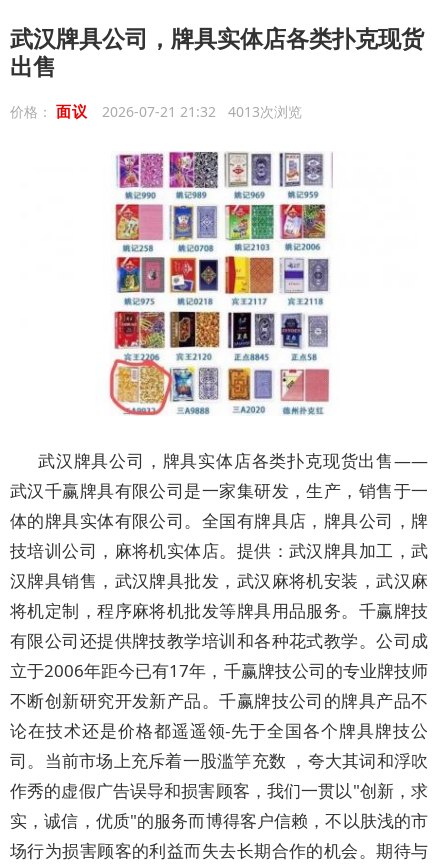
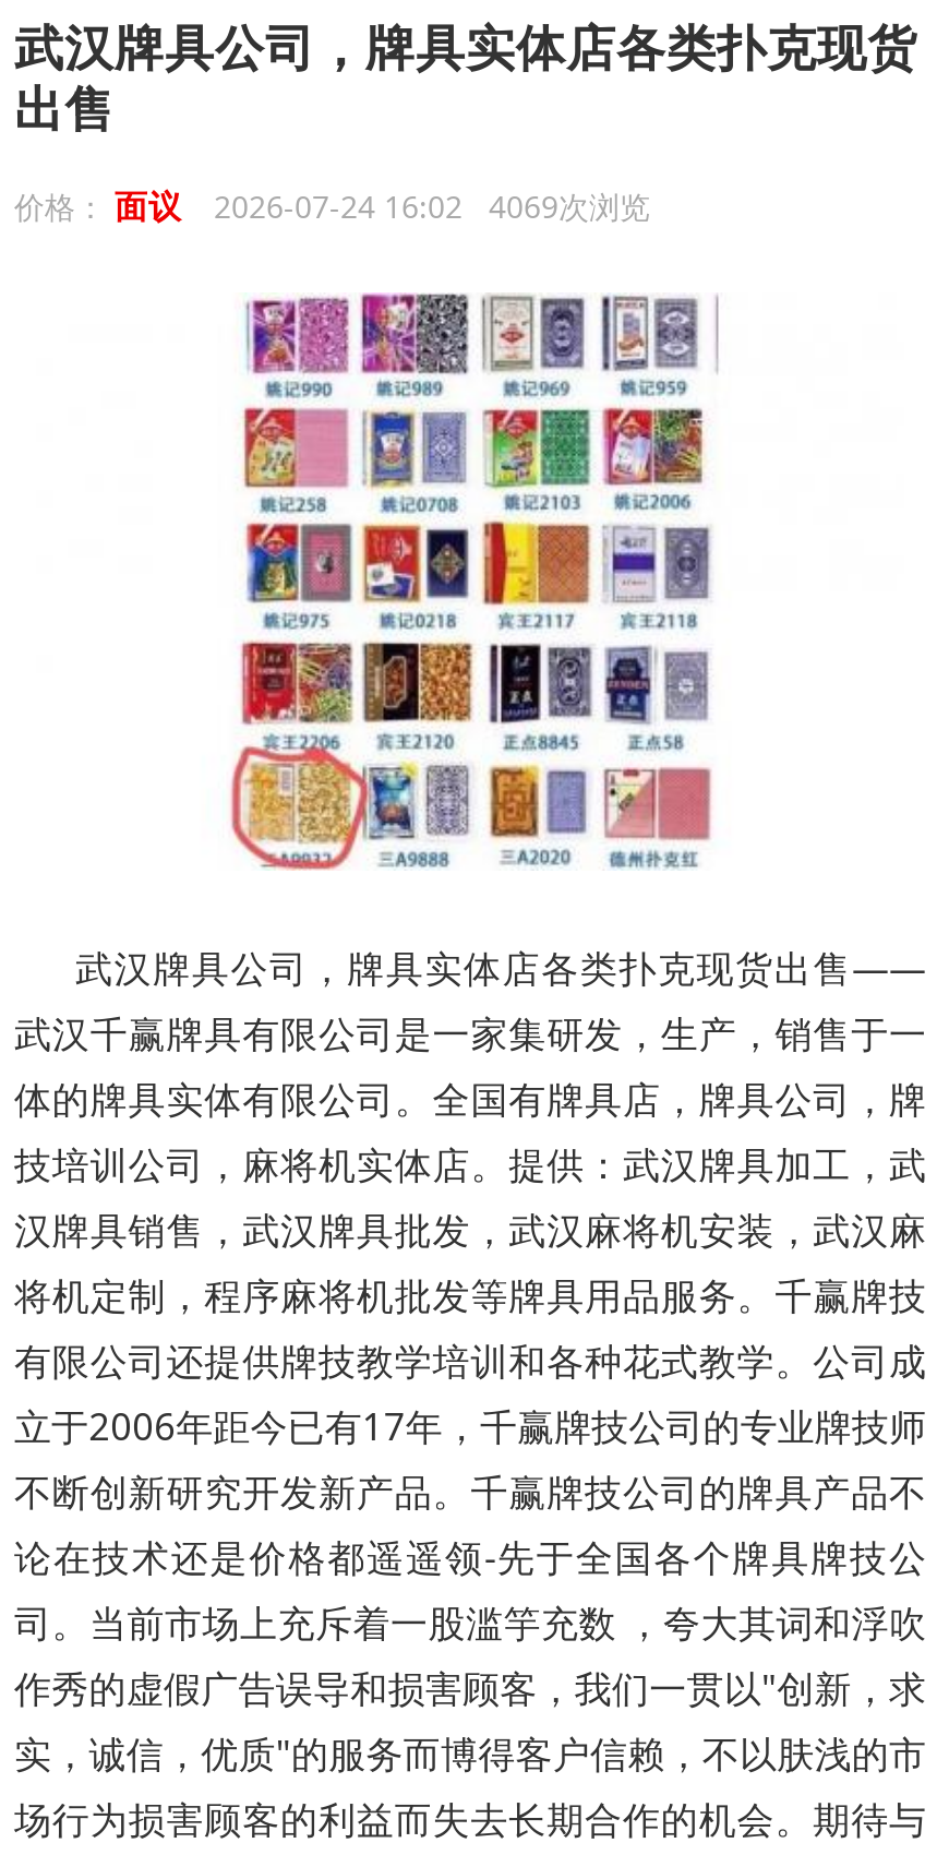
[10,101,301,121] 价格：面议 2026-07-21 21:32 4013次浏览 -> [14,183,650,227] 价格：面议 2026-07-24 16:02 4069次浏览

